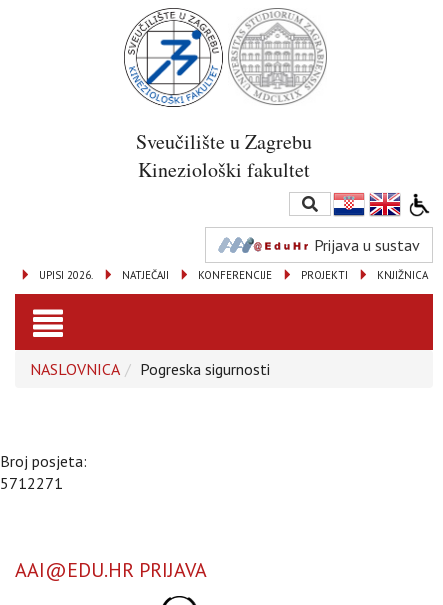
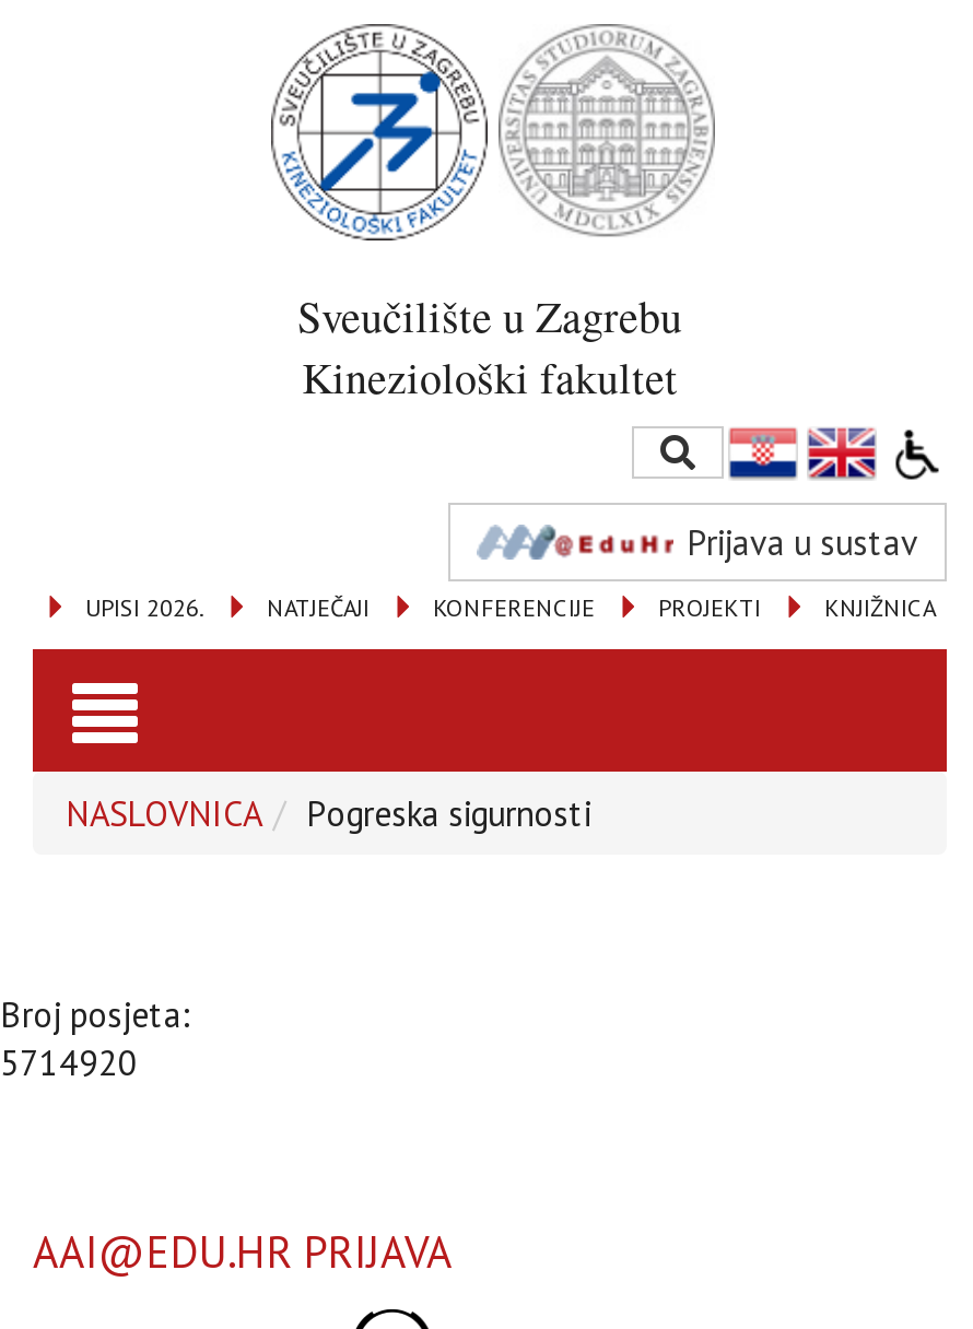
[0,473,63,493] 5712271 -> [0,1040,138,1084] 5714920

